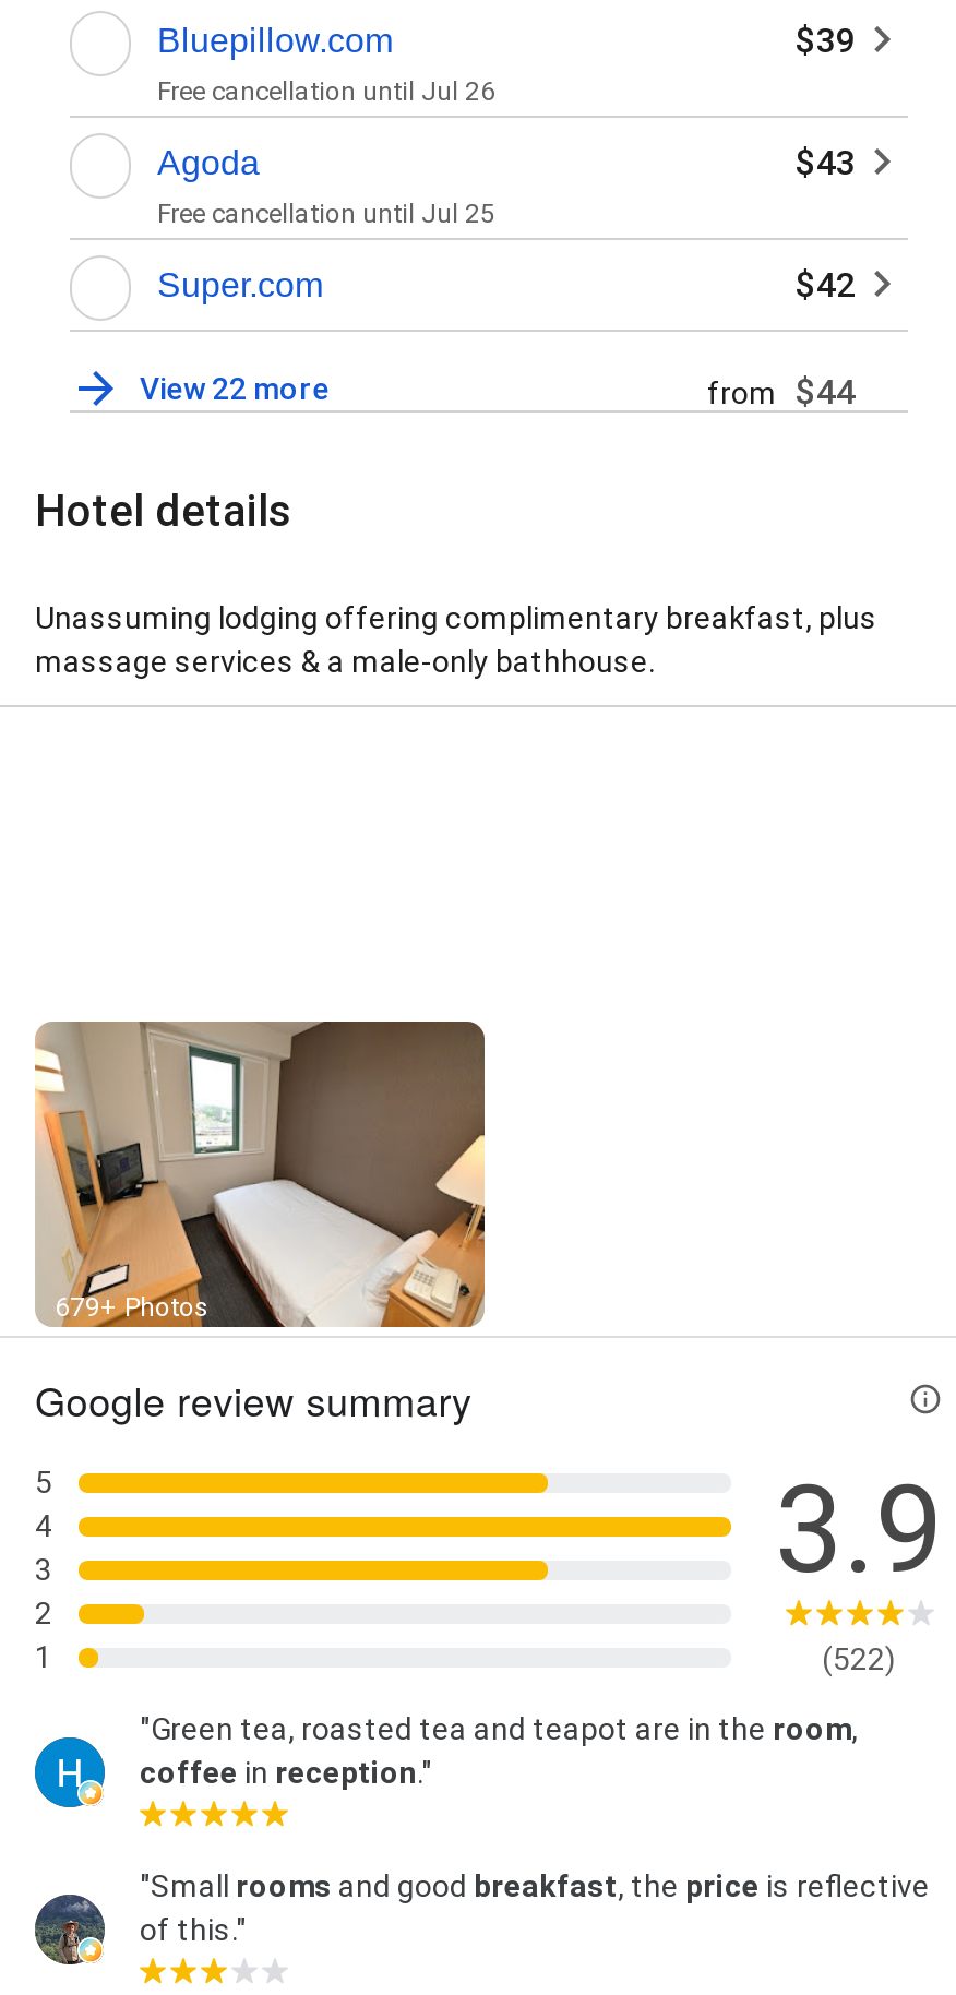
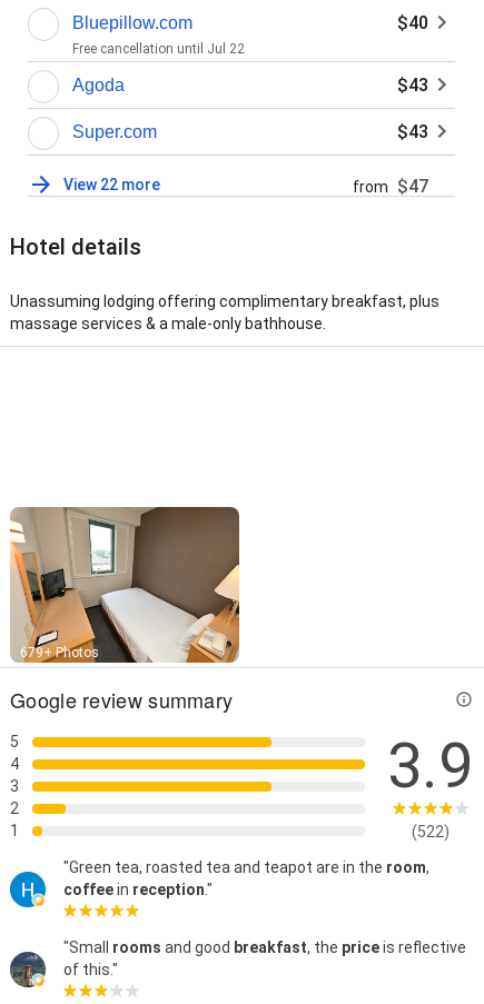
[794,20,856,62] $39 -> [397,12,428,34] $40
[157,77,495,107] Free cancellation until Jul 26 -> [72,41,245,57] Free cancellation until Jul 22
[157,199,495,230] Free cancellation until Jul 25 -> none
[794,265,856,306] $42 -> [397,121,428,143] $43
[707,371,856,413] from $44 -> [353,176,428,197] from $47

